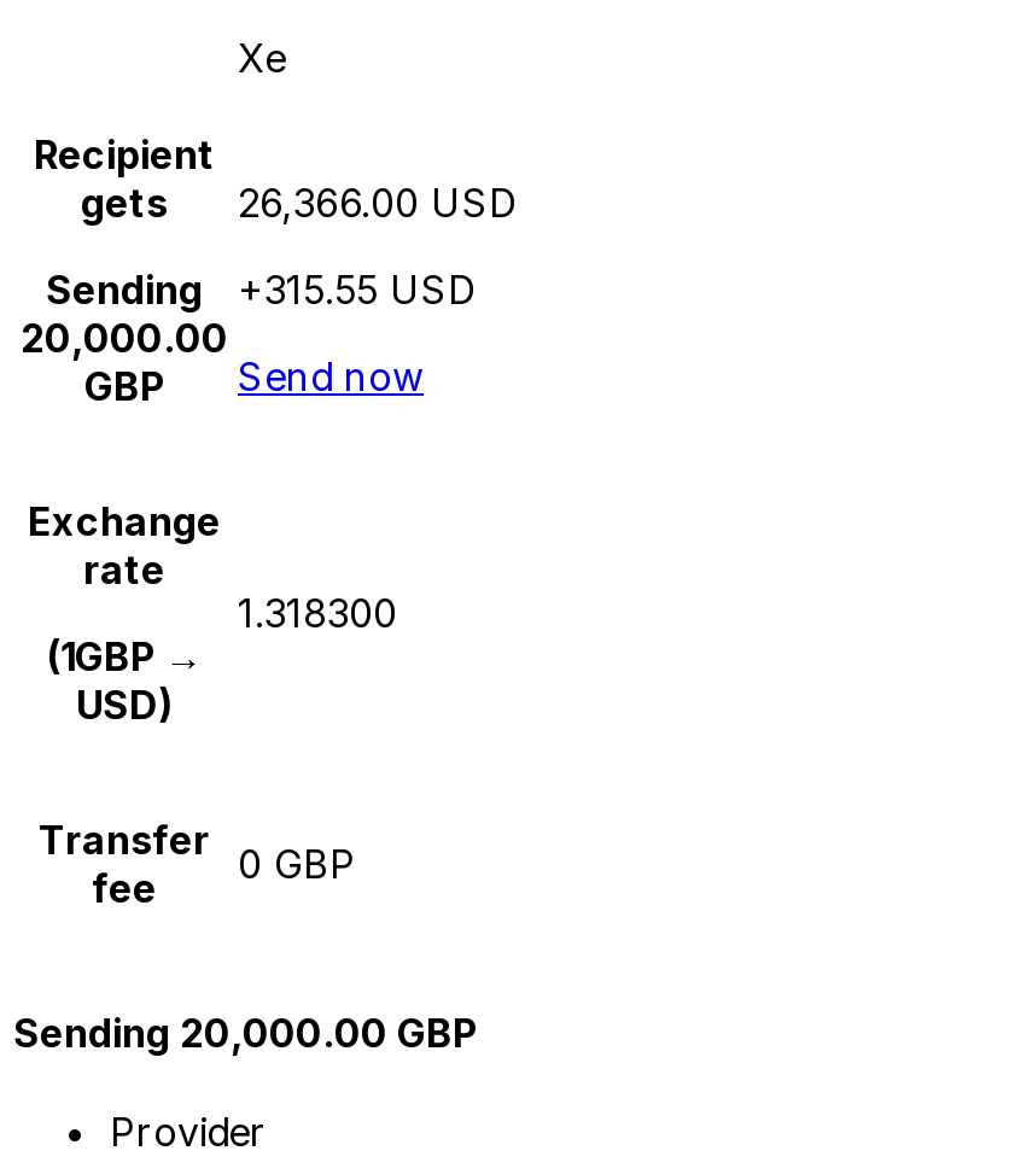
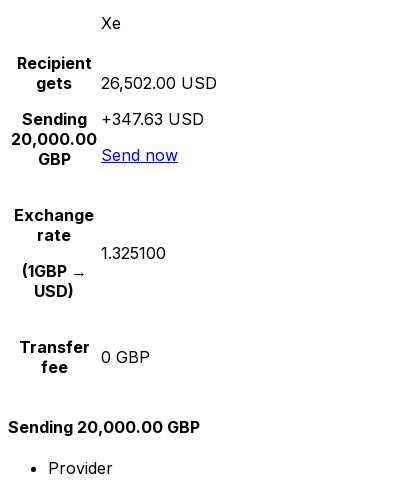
[81,178,518,226] gets 26,366.00 USD -> [36,73,217,93] gets 26,502.00 USD
[46,264,477,313] Sending +315.55 USD -> [21,109,204,129] Sending +347.63 USD
[238,588,397,636] 1.318300 -> [101,243,166,263] 1.325100

